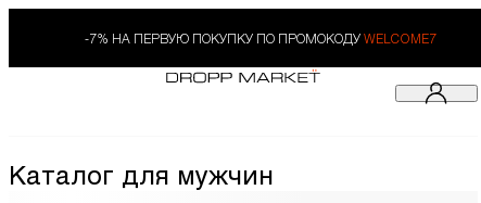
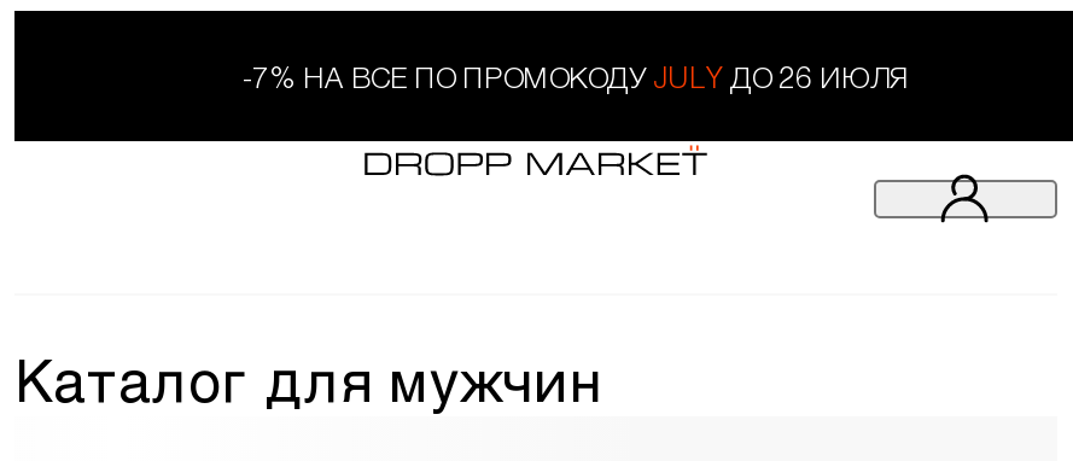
[85,30,436,46] -7% НА ПЕРВУЮ ПОКУПКУ ПО ПРОМОКОДУ WELCOME7 -> [243,59,906,93] -7% НА ВСЕ ПО ПРОМОКОДУ JULY ДО 26 ИЮЛЯ

